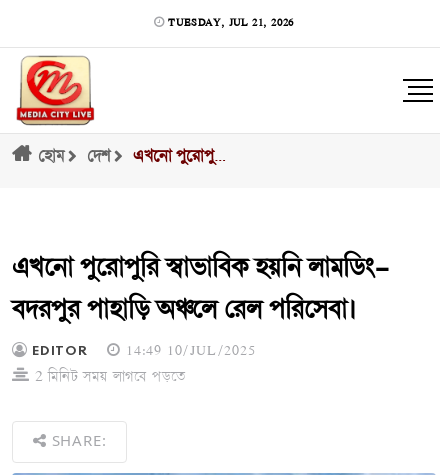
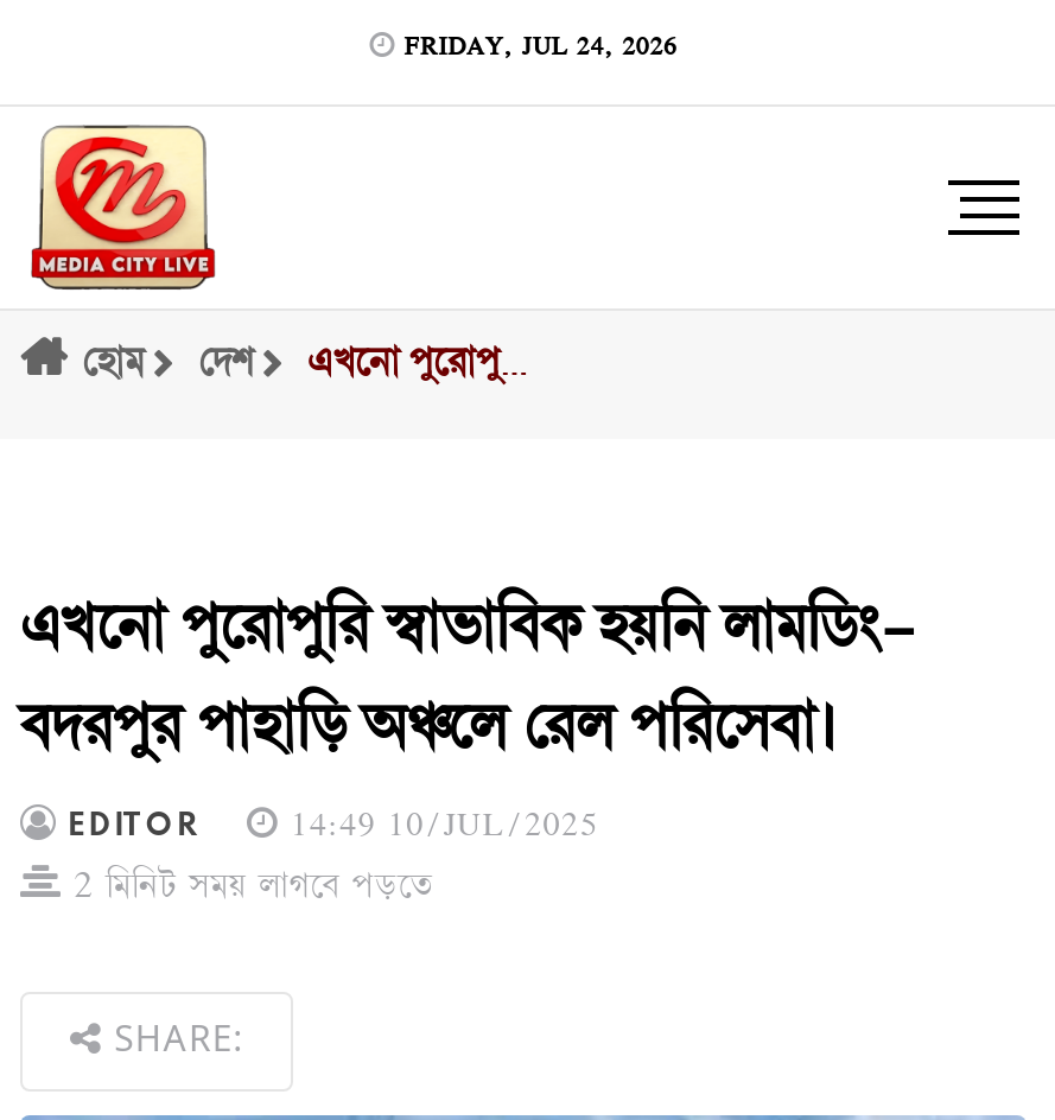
[168,17,294,30] TUESDAY, JUL 21, 2026 -> [404,33,677,64] FRIDAY, JUL 24, 2026

